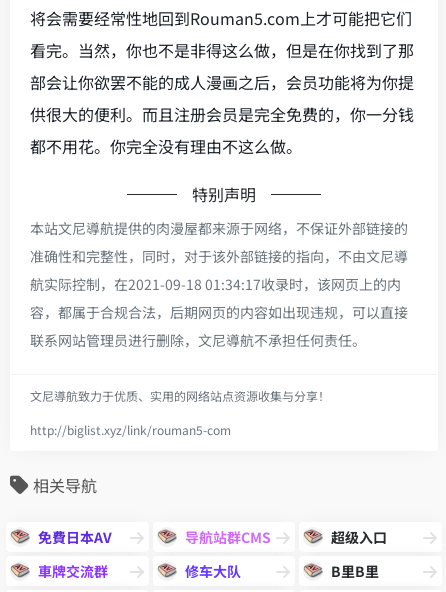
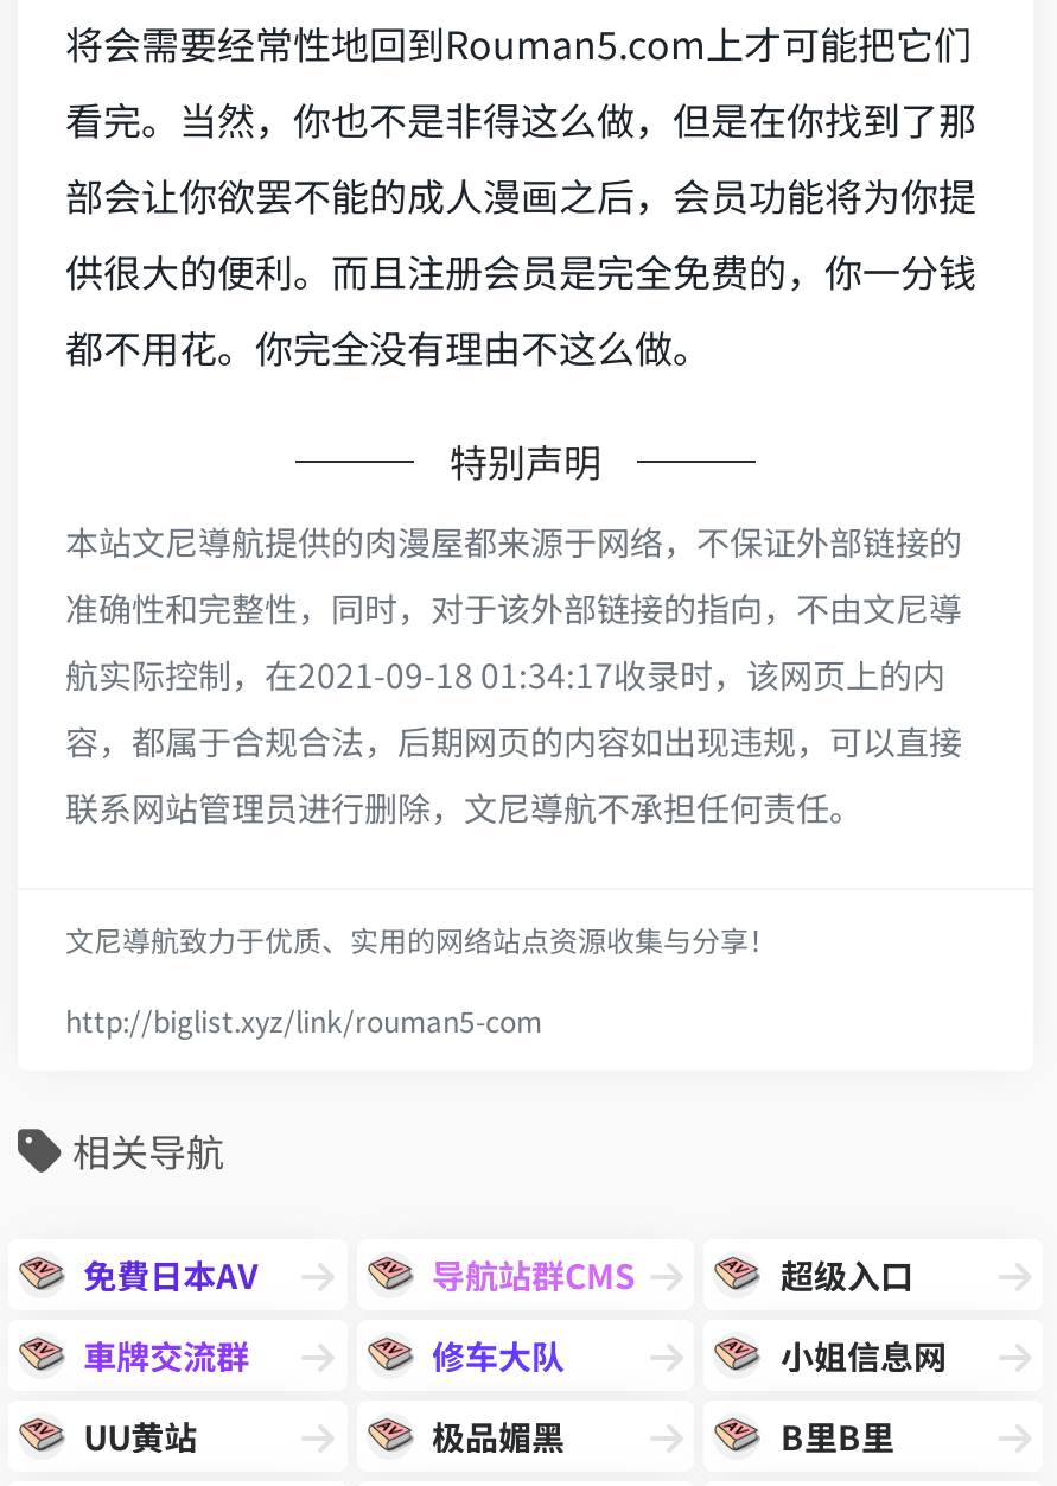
none -> [83,1331,946,1459] 小姐信息网 | UU黄站 | 极品媚黑

